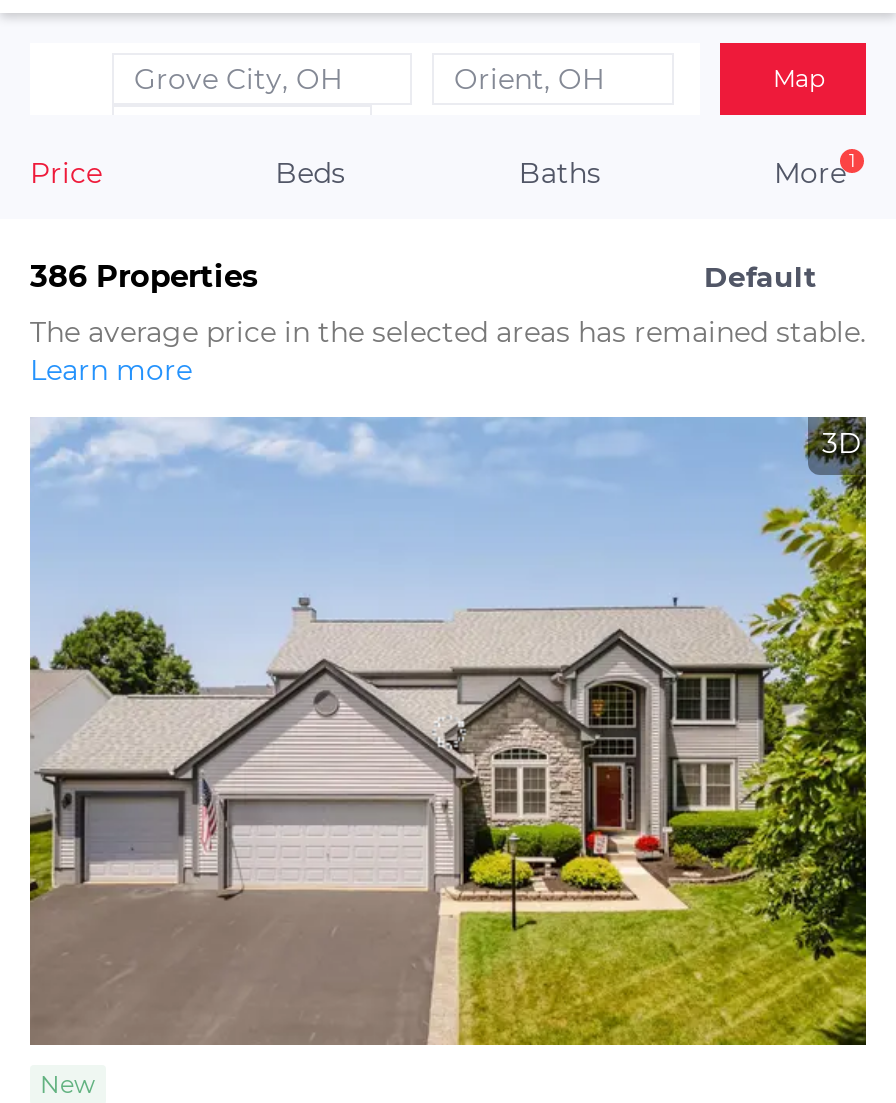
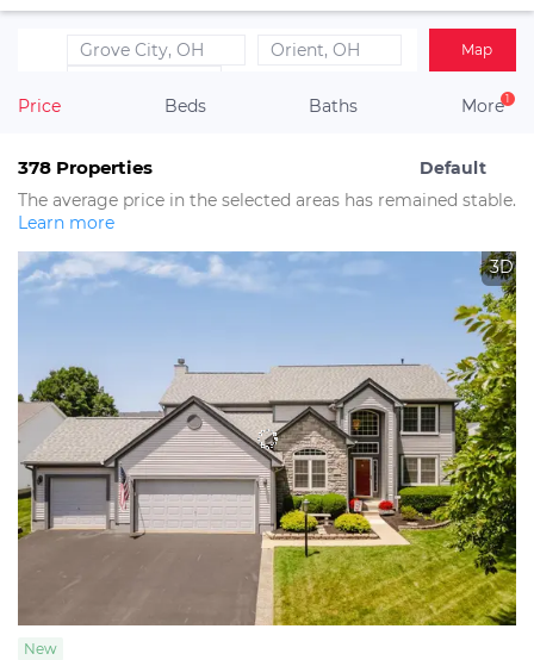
[30,257,258,295] 386 Properties -> [18,156,153,178] 378 Properties

